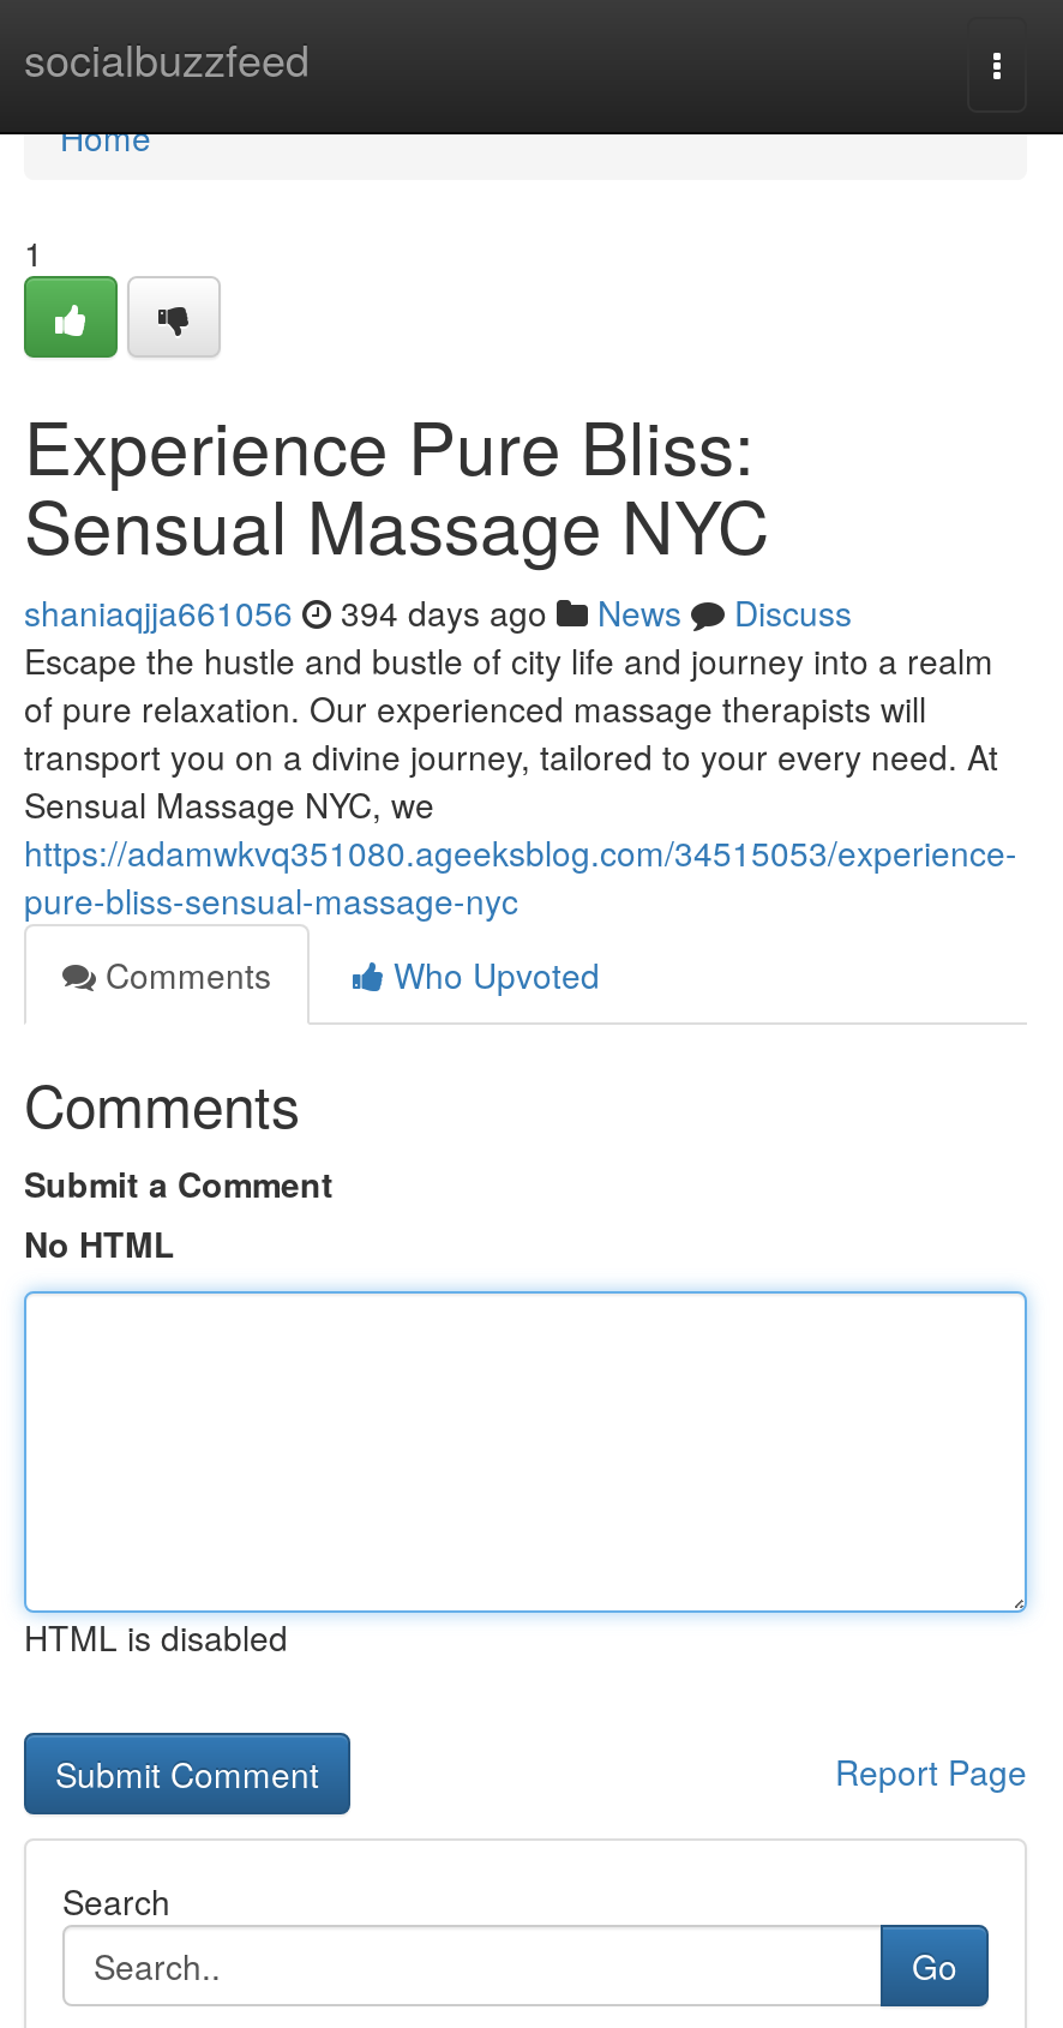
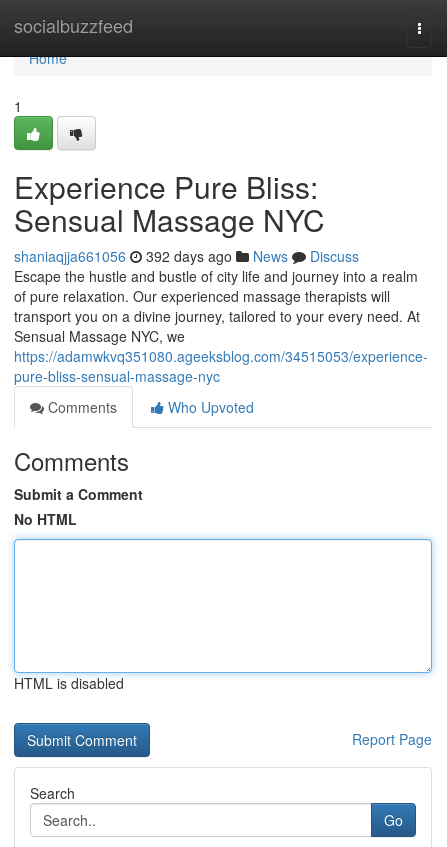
[24,588,852,636] shaniaqjja661056 394 days ago News Discuss -> [14,246,359,266] shaniaqjja661056 392 days ago News Discuss

